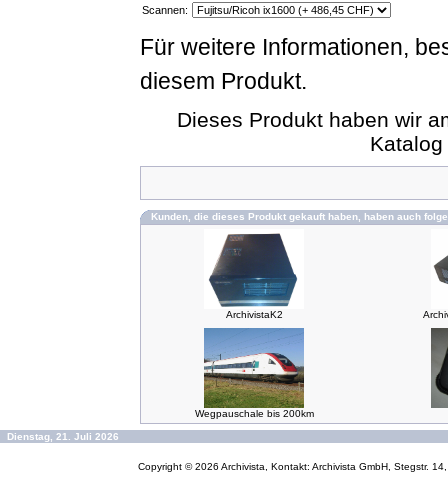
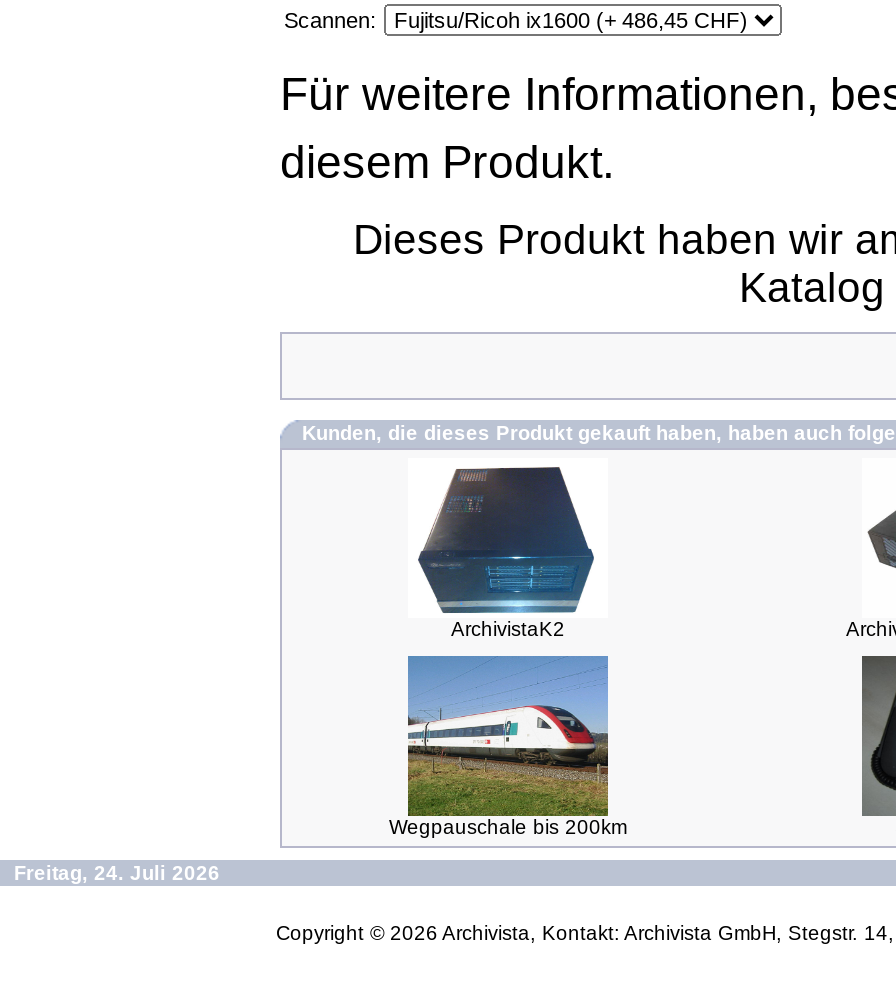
[1,431,125,442] Dienstag, 21. Juli 2026 -> [2,862,232,884] Freitag, 24. Juli 2026

